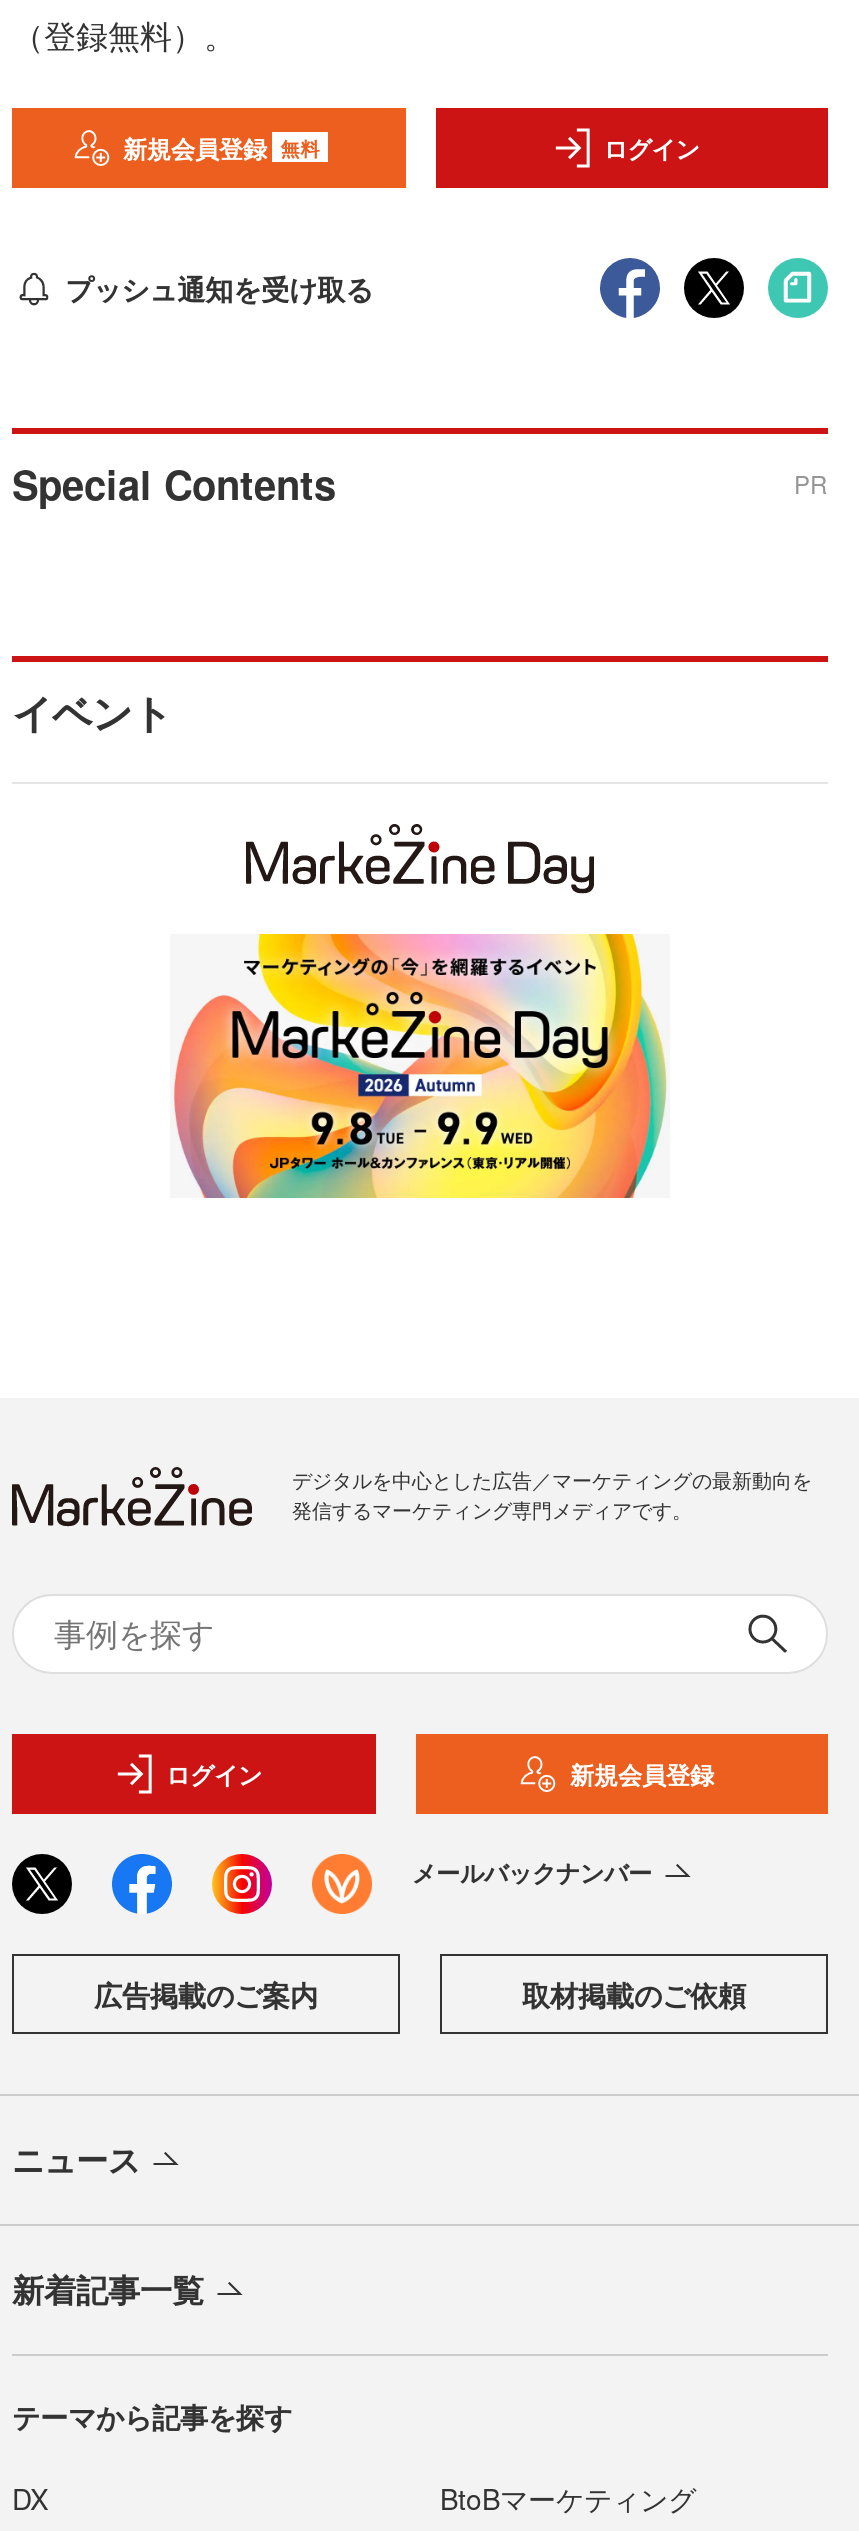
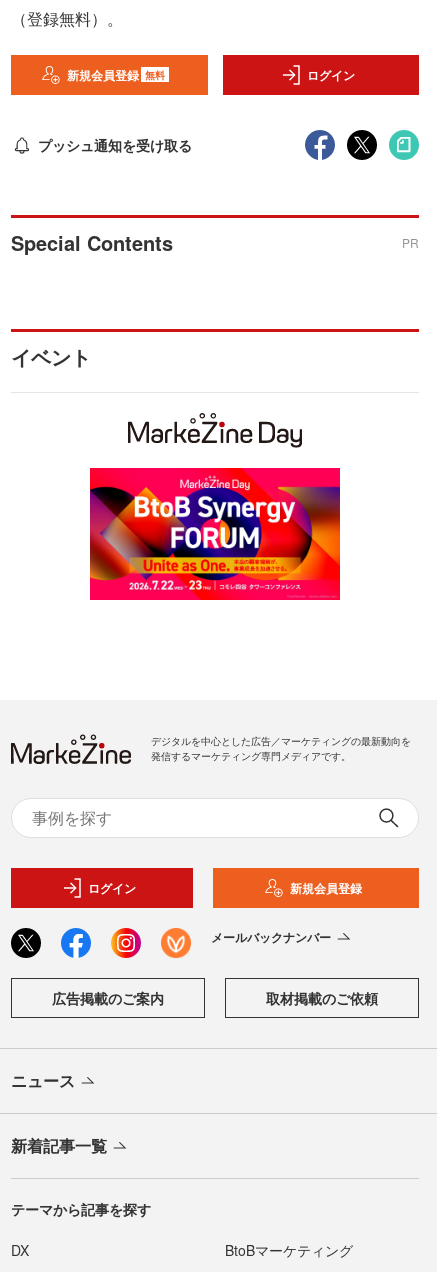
[170,932,670,1200] [image] -> [89,467,341,601] [image]

